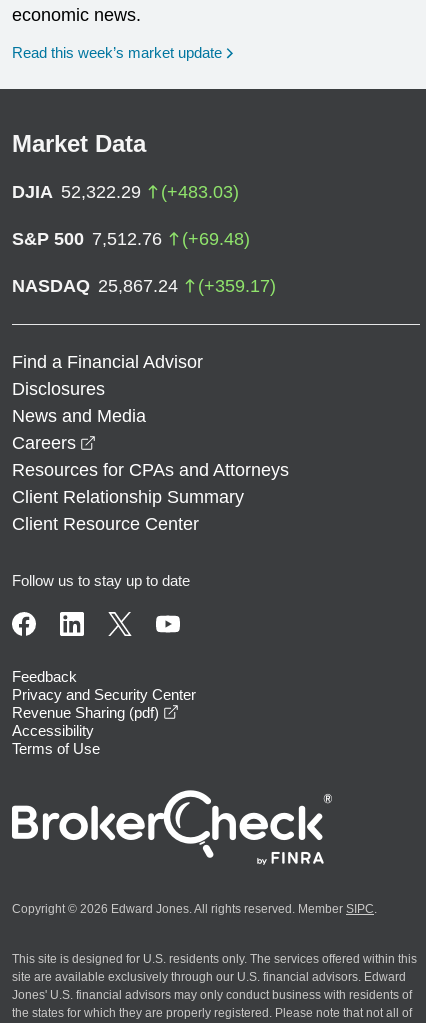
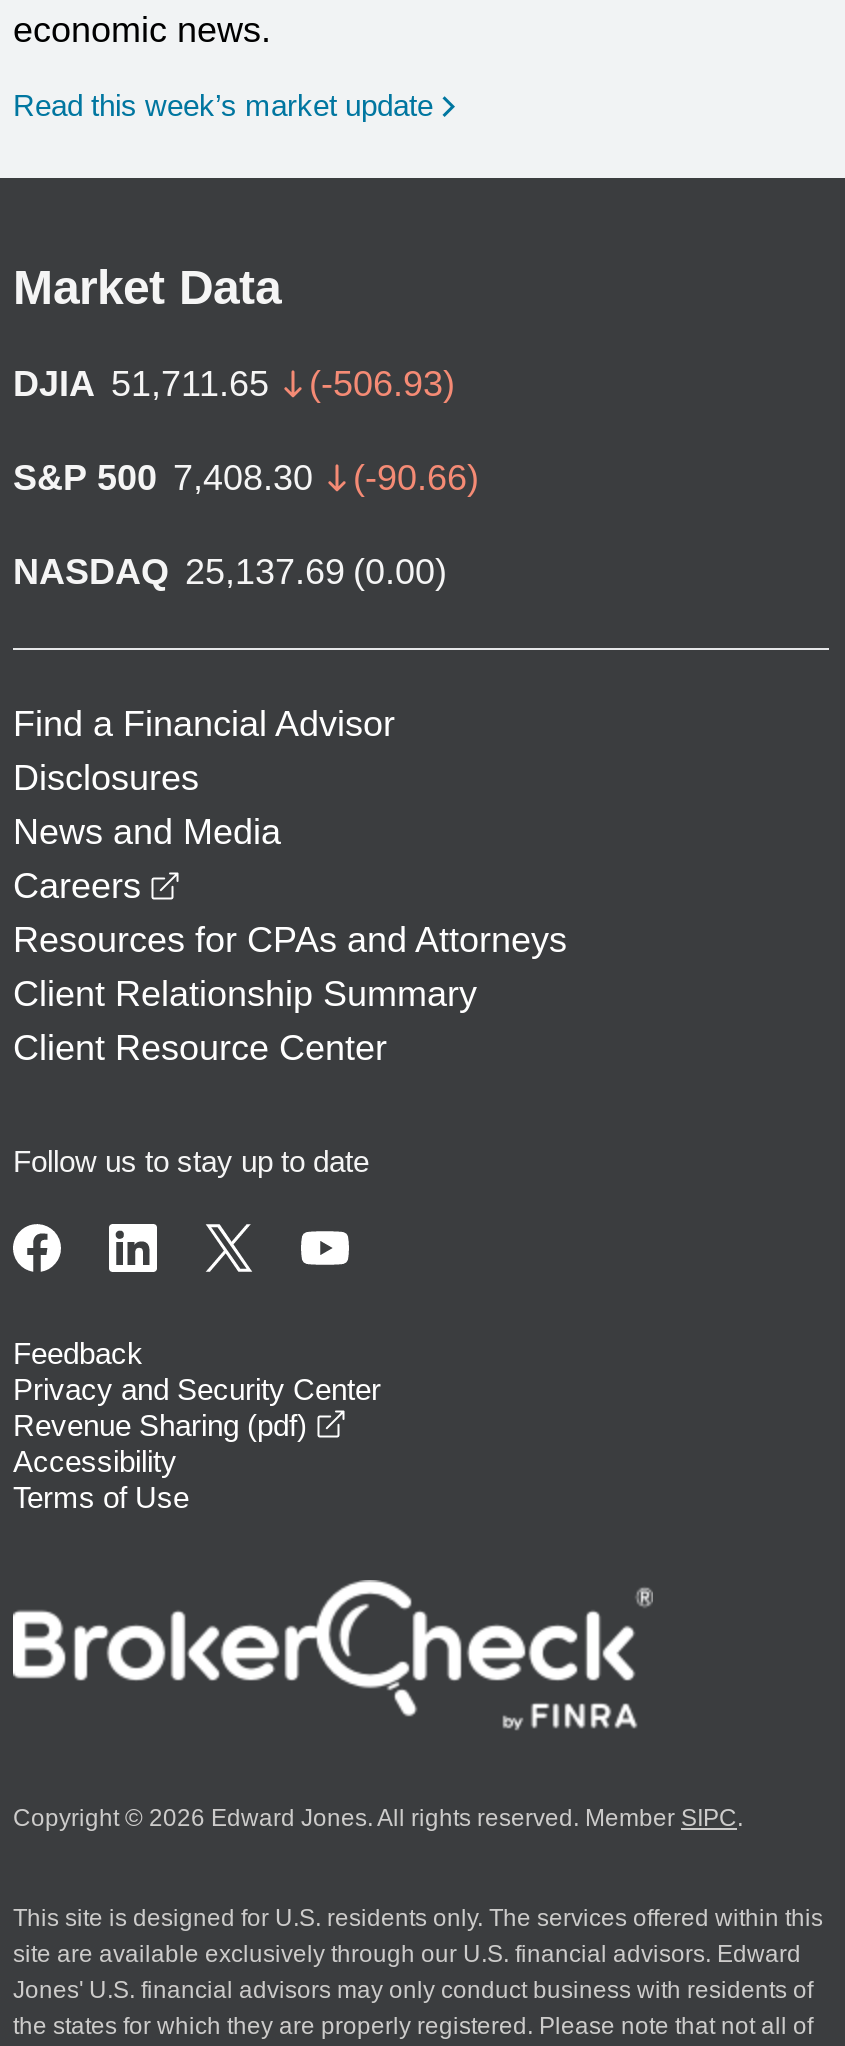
[12,182,239,202] DJIA 52,322.29 | (+483.03) -> [13,364,455,404] DJIA 51,711.65 | (-506.93)
[12,229,250,249] S&P 500 7,512.76 | (+69.48) -> [13,458,479,498] S&P 500 7,408.30 | (-90.66)
[12,276,276,296] NASDAQ 25,867.24 | (+359.17) -> [13,552,447,592] NASDAQ 25,137.69 (0.00)

